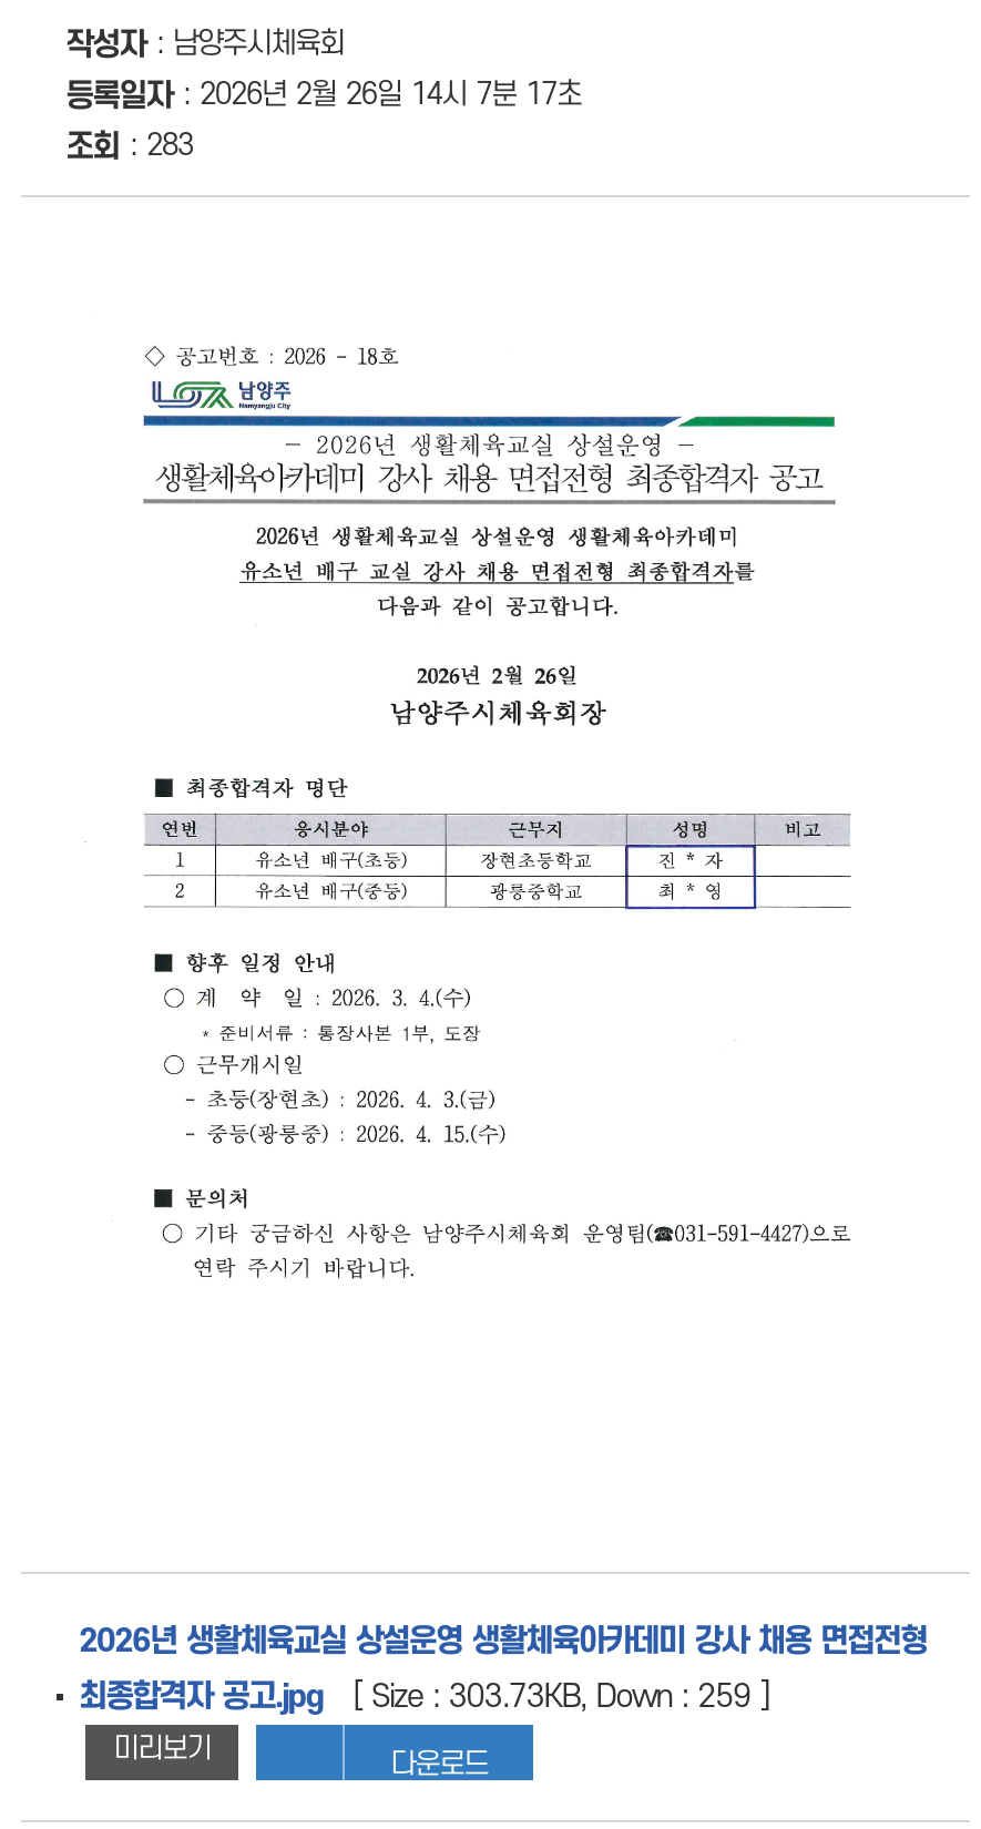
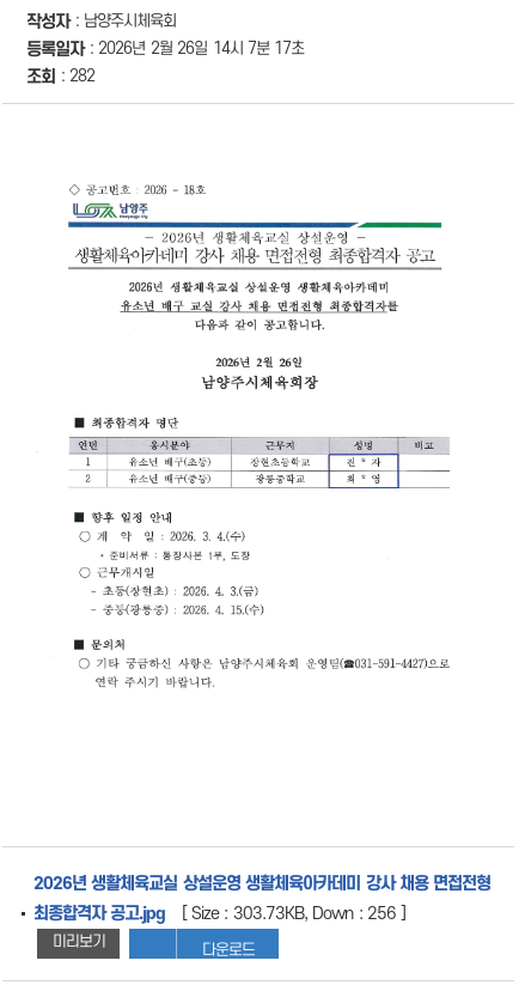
[65,129,193,166] 조회 283 -> [26,67,95,87] 조회 282
[79,1678,769,1715] 최종합격자 공고.jpg [ Size : 303.73KB, Down : 259 ] -> [33,903,406,924] 최종합격자 공고.jpg [ Size : 303.73KB, Down : 256 ]

